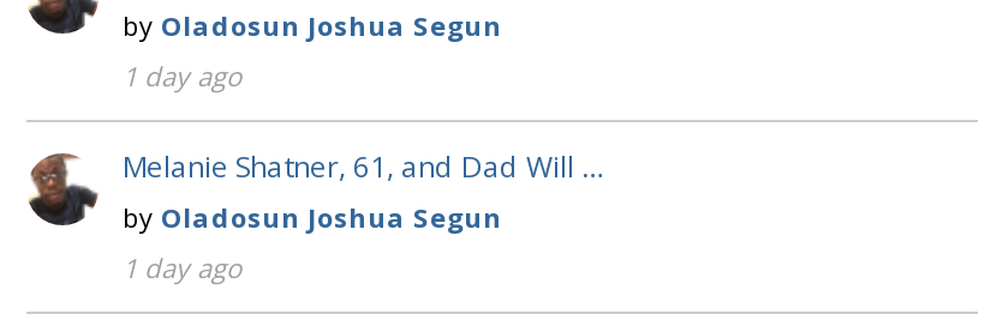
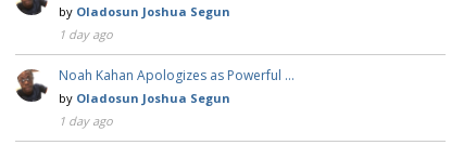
[123,146,603,187] Melanie Shatner, 61, and Dad Will … -> [59,66,295,84] Noah Kahan Apologizes as Powerful …

